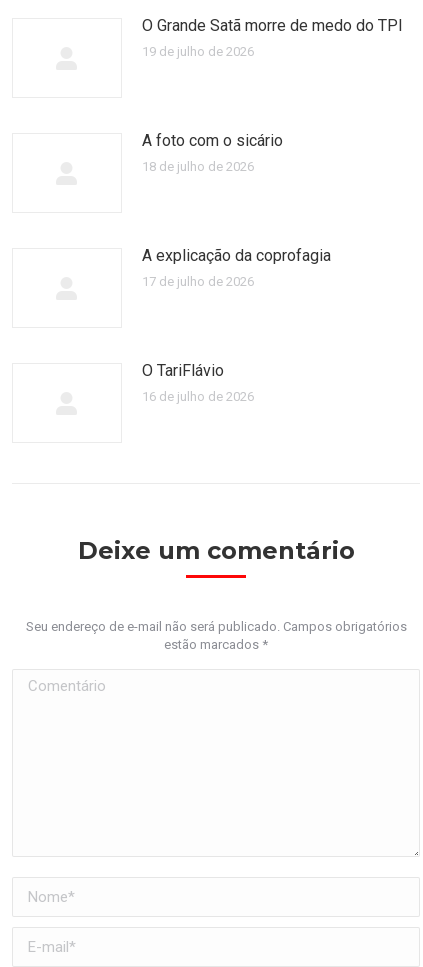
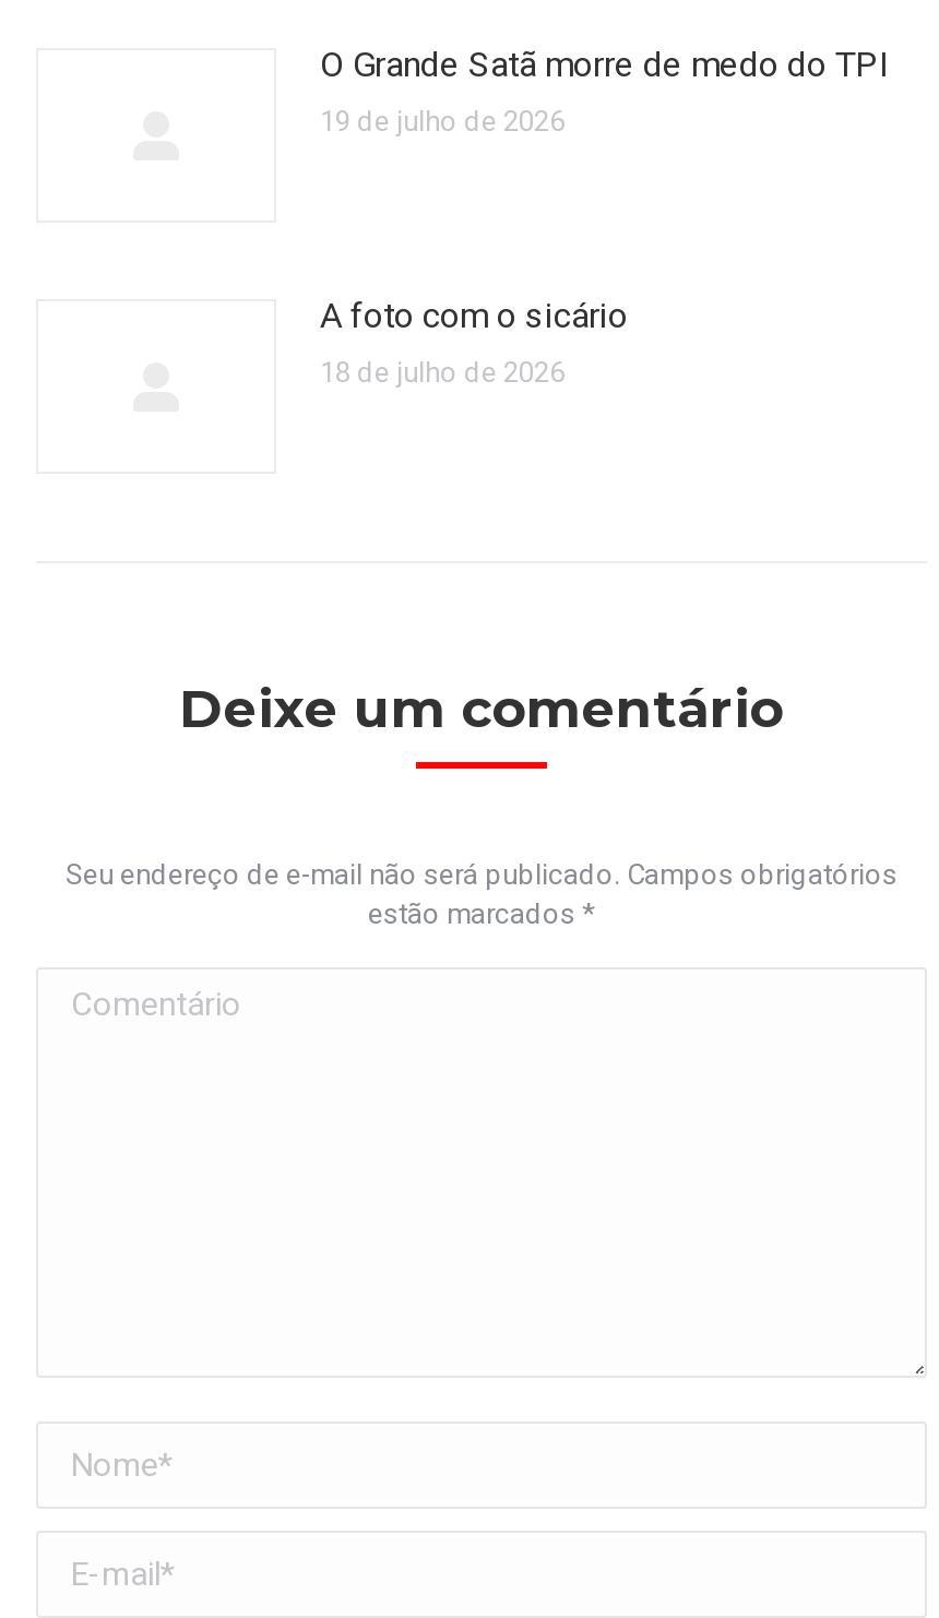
[142,246,331,289] A explicação da coprofagia | 17 de julho de 2026 -> none
[142,361,254,404] O TariFlávio | 16 de julho de 2026 -> none

